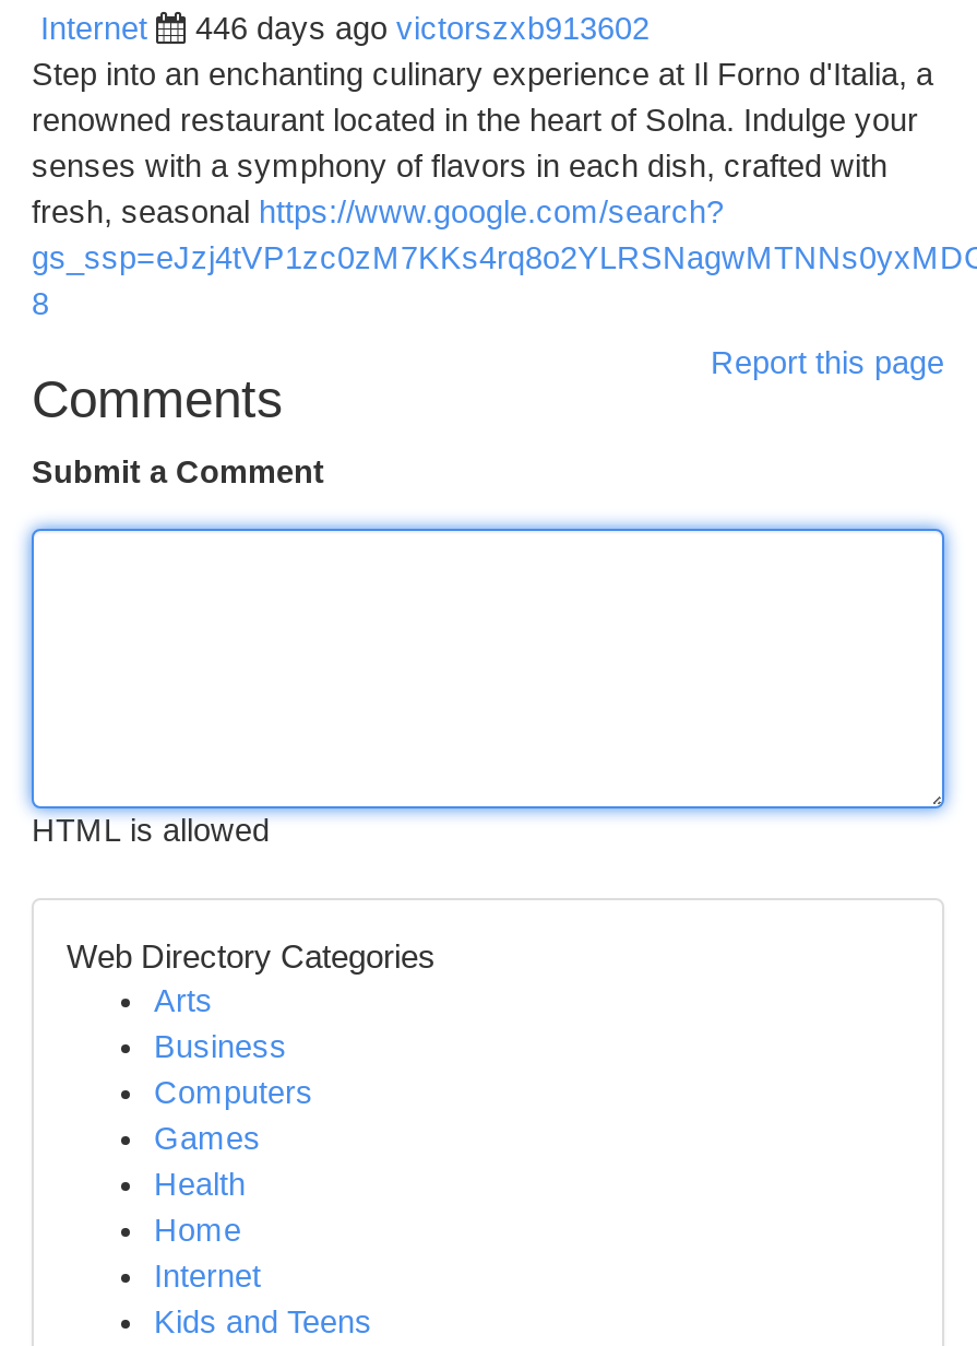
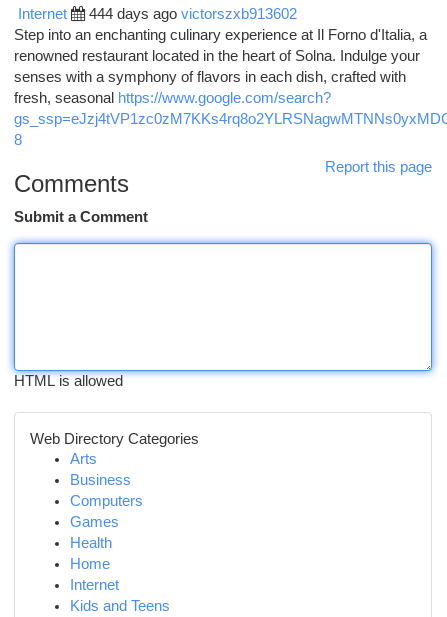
[195,11,650,46] 446 days ago victorszxb913602 -> [89,6,297,22] 444 days ago victorszxb913602

